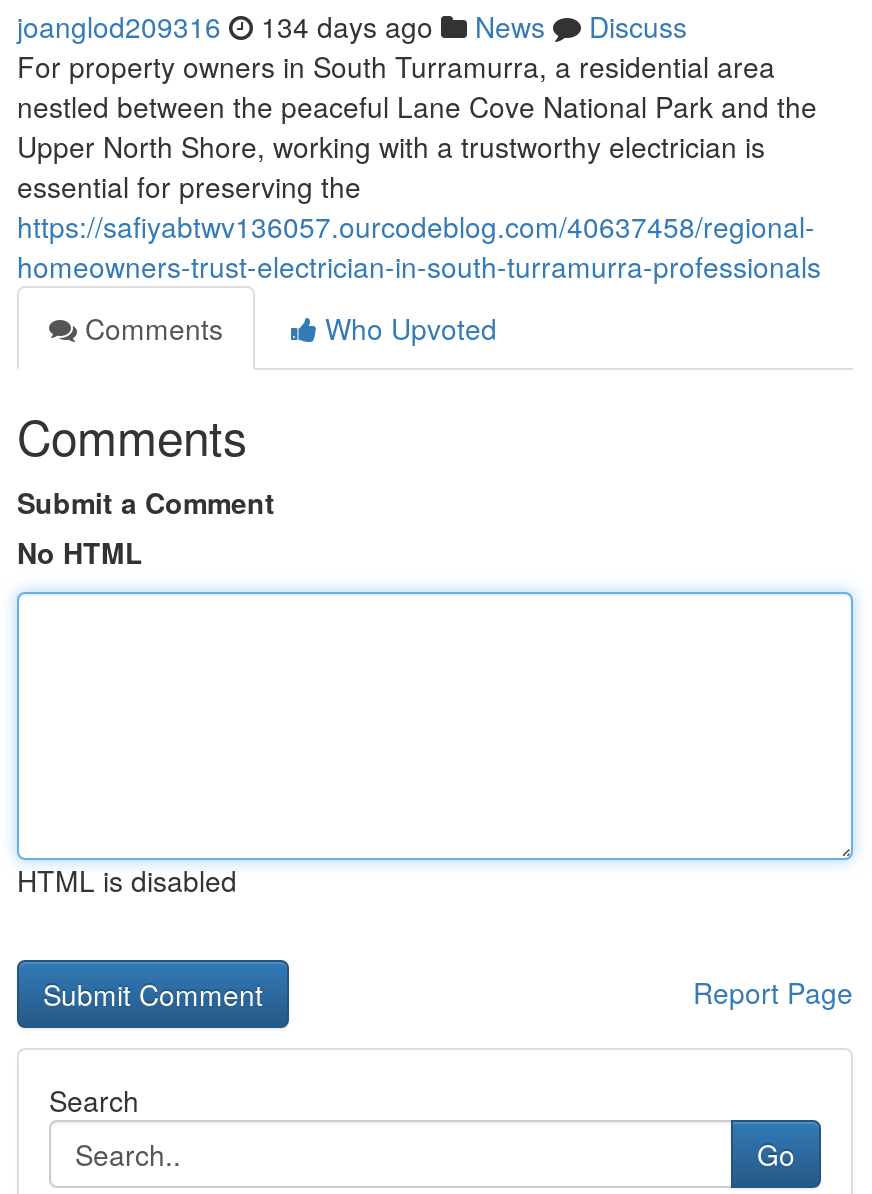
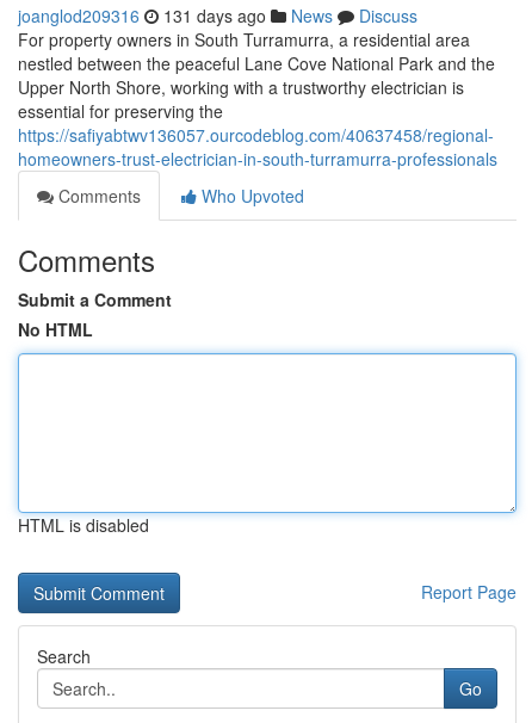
[17,6,687,46] joanglod209316 134 days ago News Discuss -> [18,4,417,27] joanglod209316 131 days ago News Discuss

